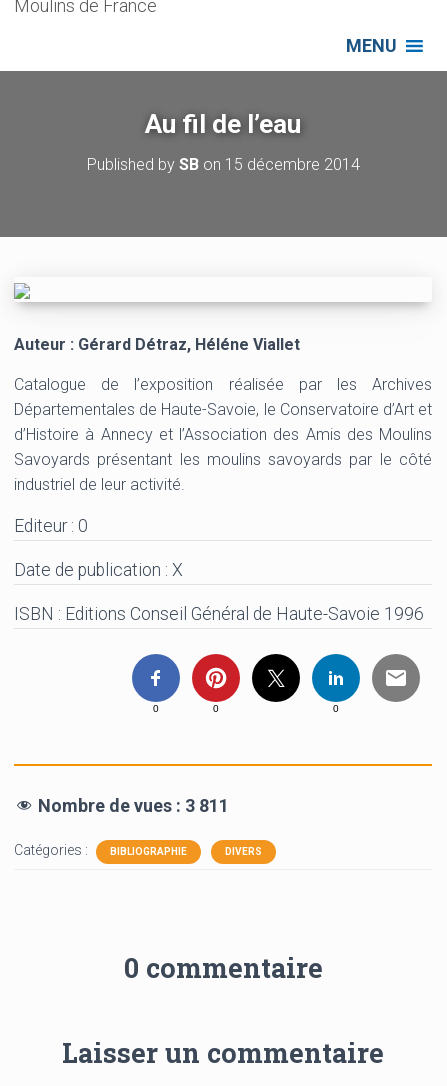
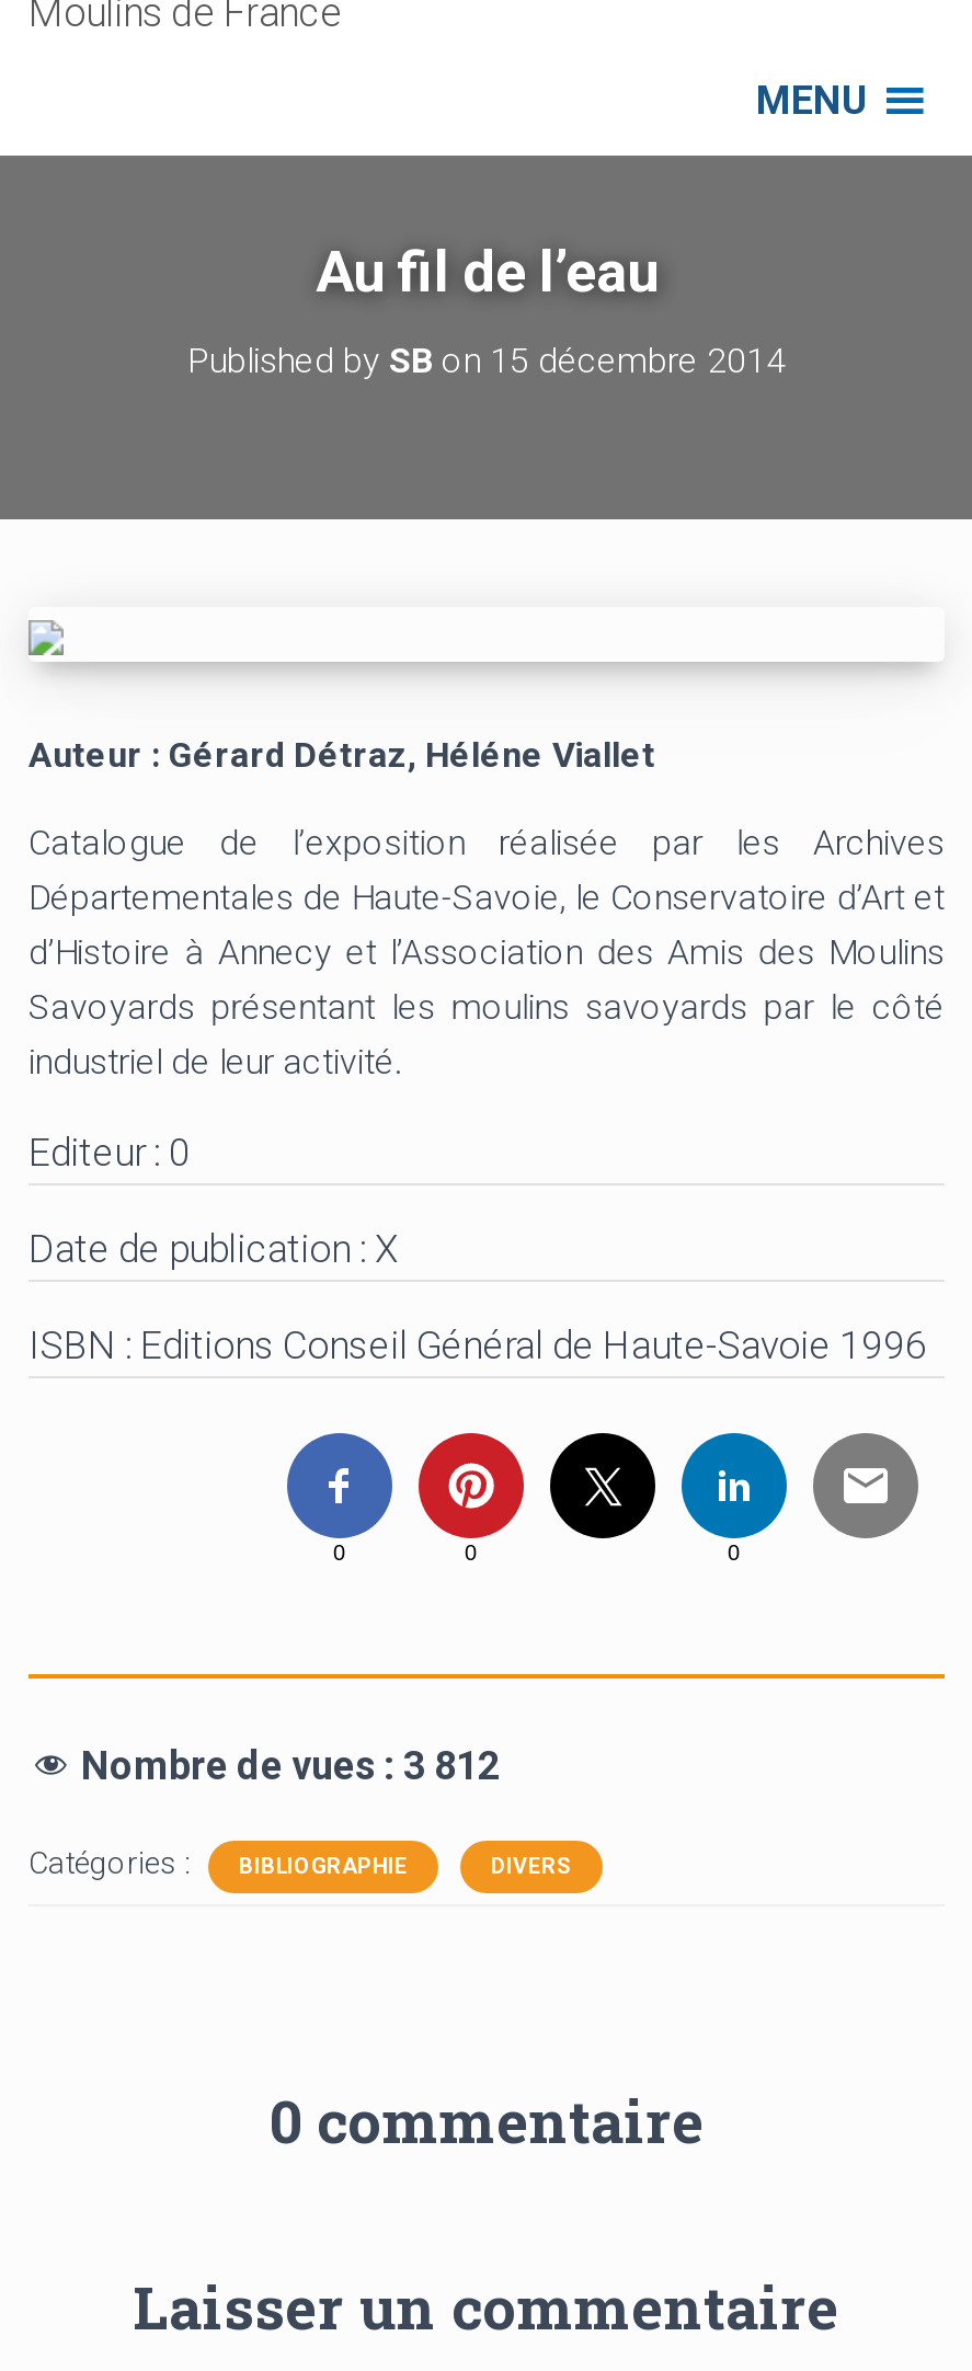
[38,795,229,816] Nombre de vues : 3 811 -> [81,1742,500,1788] Nombre de vues : 3 812

